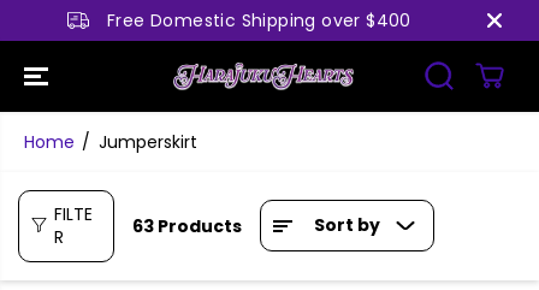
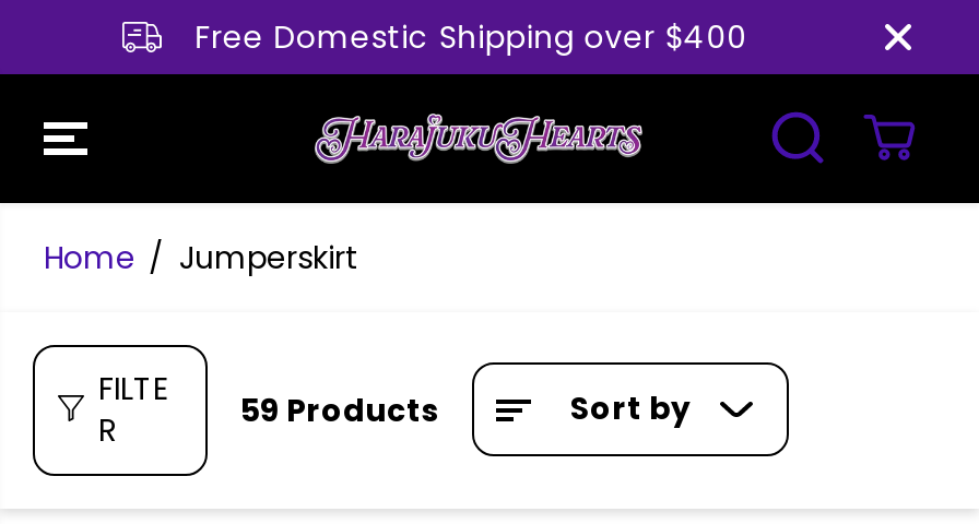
[54,202,242,238] FILTE 63 Products -> [98,366,439,431] FILTE 59 Products

